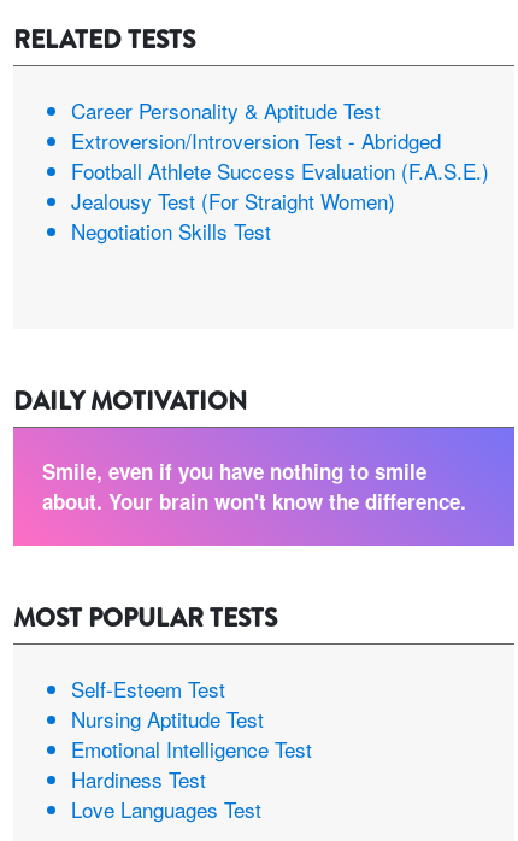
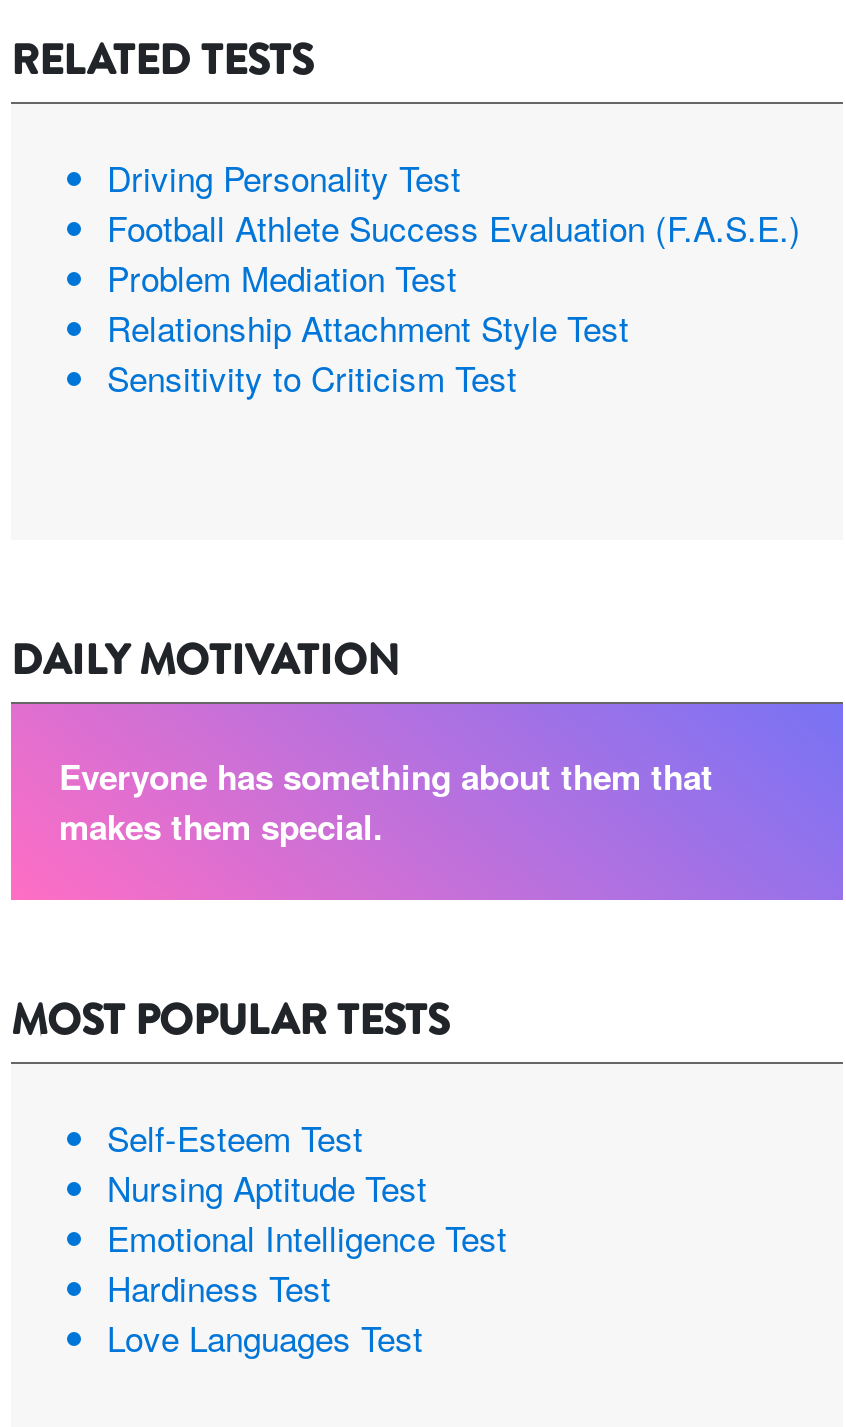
[71,95,441,155] Career Personality & Aptitude Test | Extroversion/Introversion Test - Abridged -> [107,152,461,202] Driving Personality Test
moved [71,155,489,186] -> [107,202,801,252]: Football Athlete Success Evaluation (F.A.S.E.)
[71,186,395,246] Jealousy Test (For Straight Women) | Negotiation Skills Test -> [107,252,629,402] Problem Mediation Test | Relationship Attachment Style Test | Sensitivity to Criticism Test
[42,457,466,516] Smile, even if you have nothing to smile | about. Your brain won't know the difference. -> [59,752,713,850] Everyone has something about them that | makes them special.

